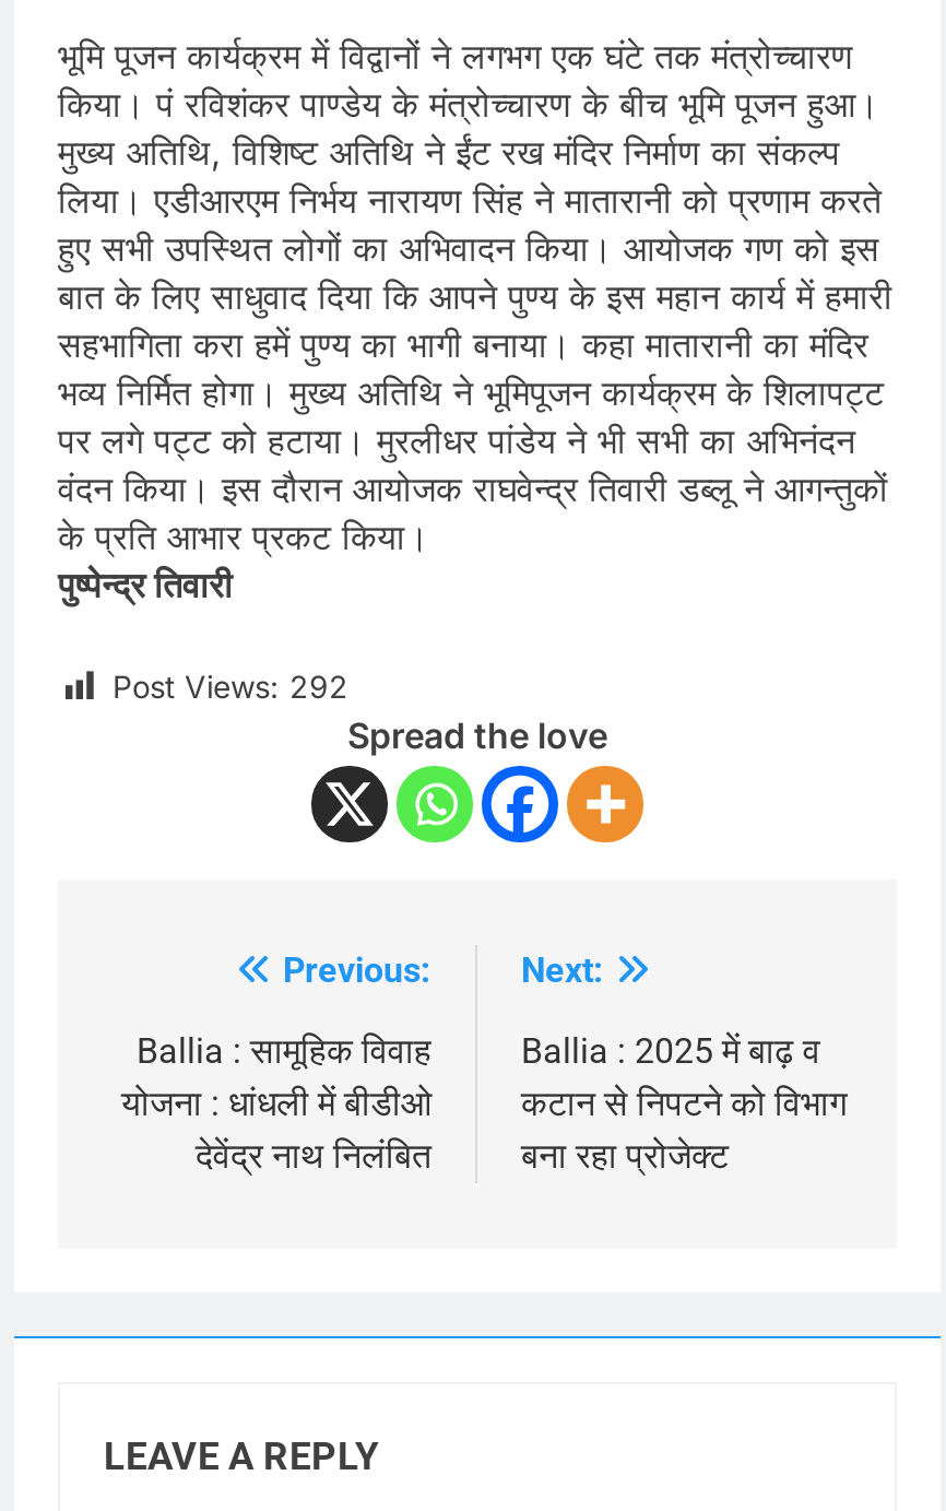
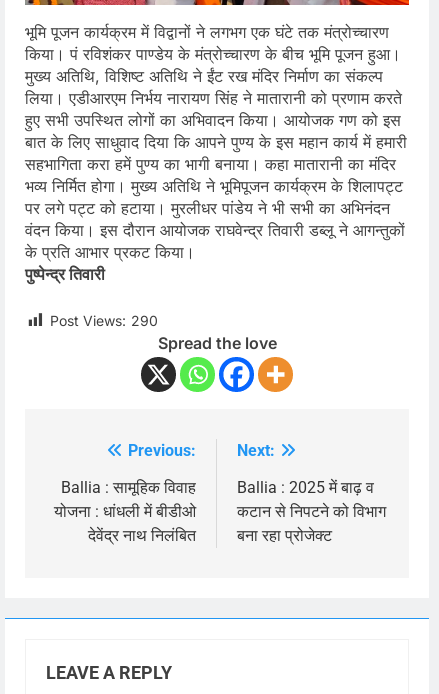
[113,668,348,705] Post Views: 292 -> [50,312,158,329] Post Views: 290

